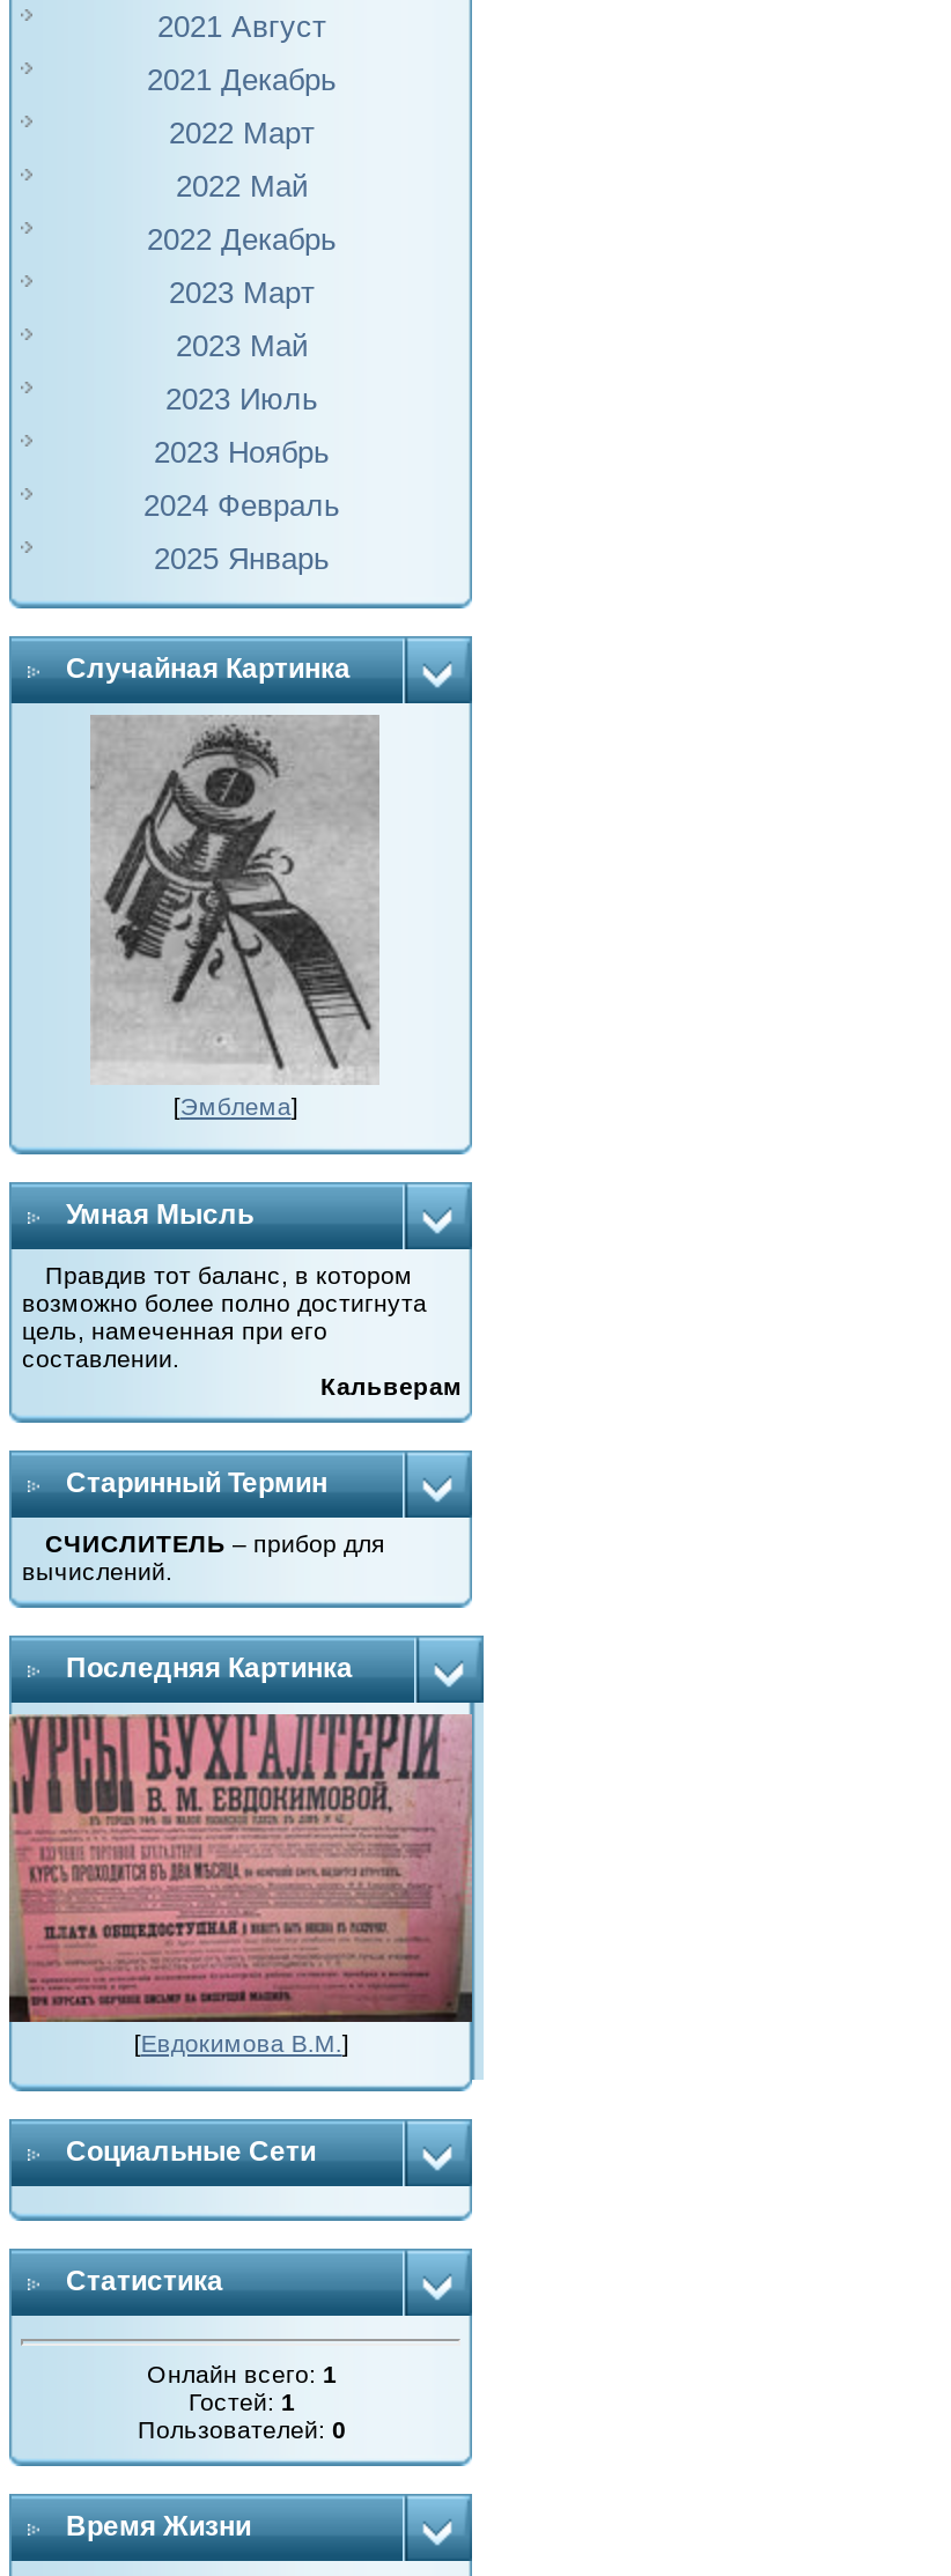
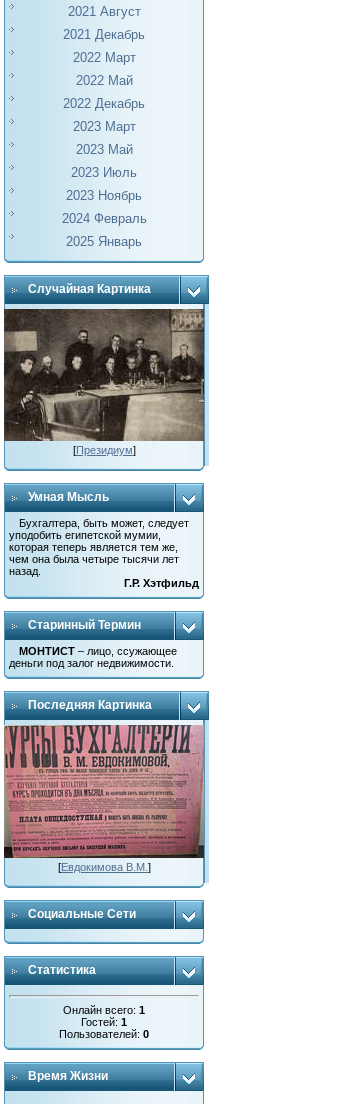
[7,636,484,1120] [image] | [Эмблема] -> [3,274,210,466] [image] | [Президиум]
[22,1261,462,1400] Правдив тот баланс, в котором | возможно более полно достигнута | цель, намеченная при его | составлении. | Кальверам -> [9,517,199,589] Бухгалтера, быть может, следует | уподобить египетской мумии, | которая теперь является тем же, | чем она была четыре тысячи лет | назад. | Г.Р. Хэтфильд
[22,1529,385,1585] СЧИСЛИТЕЛЬ – прибор для | вычислений. -> [9,645,177,669] МОНТИСТ – лицо, ссужающее | деньги под залог недвижимости.

